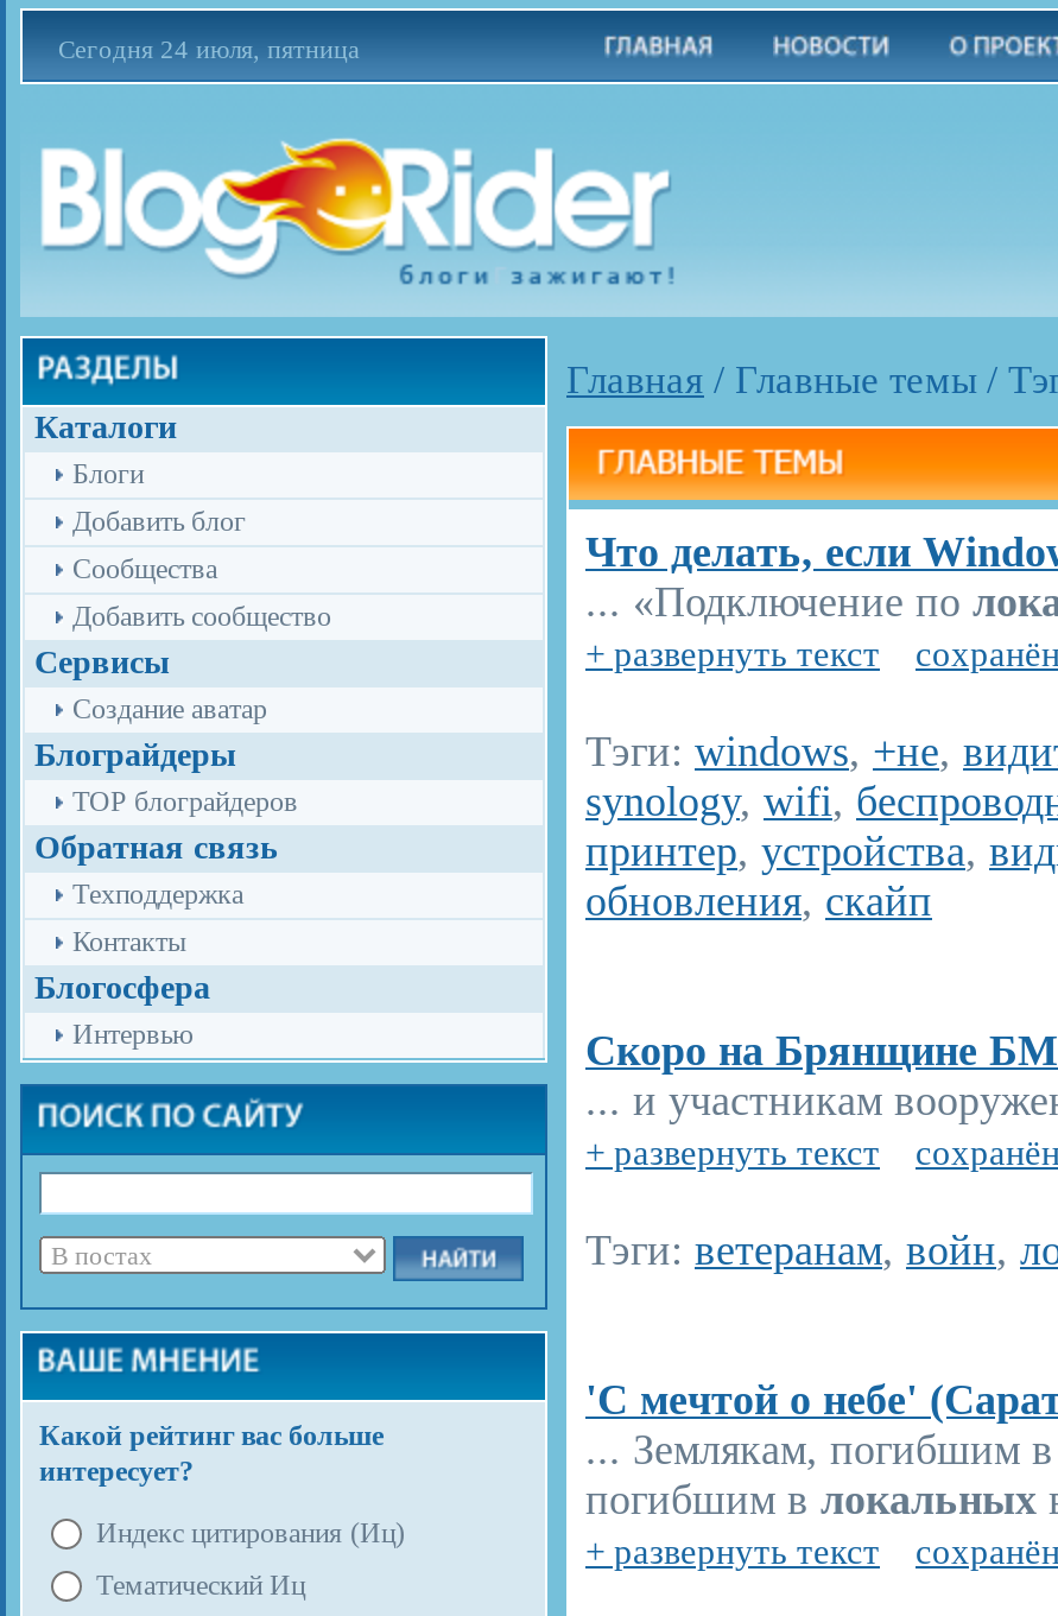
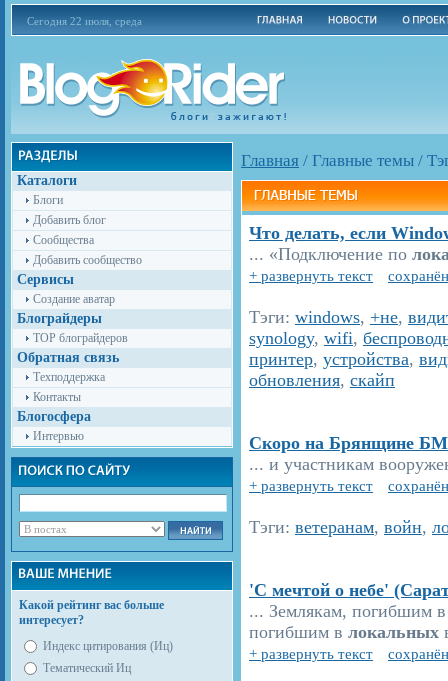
[58,34,360,63] Сегодня 24 июля, пятница -> [27,15,142,27] Сегодня 22 июля, среда

